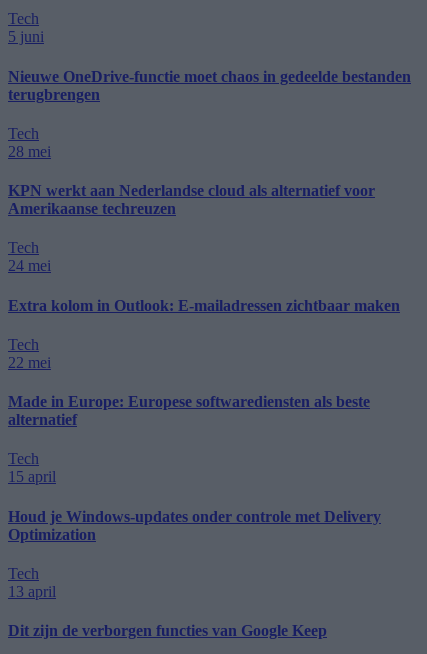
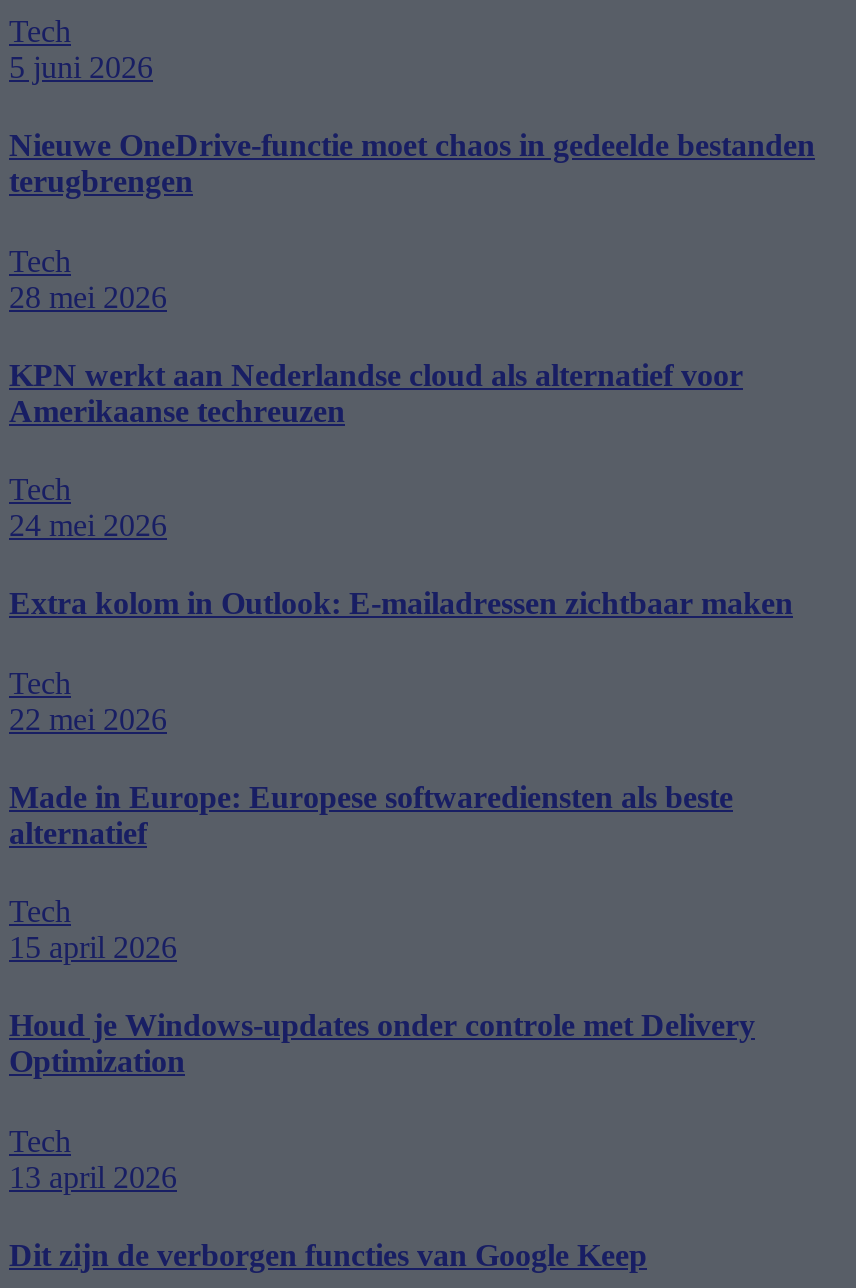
[8,28,44,45] 5 juni -> [9,50,153,84] 5 juni 2026
[8,143,51,160] 28 mei -> [9,279,167,313] 28 mei 2026
[8,257,51,274] 24 mei -> [9,508,167,542] 24 mei 2026
[8,354,51,371] 22 mei -> [9,701,167,735] 22 mei 2026
[8,468,56,485] 15 april -> [9,930,177,964] 15 april 2026
[8,583,56,600] 13 april -> [9,1159,177,1193] 13 april 2026

